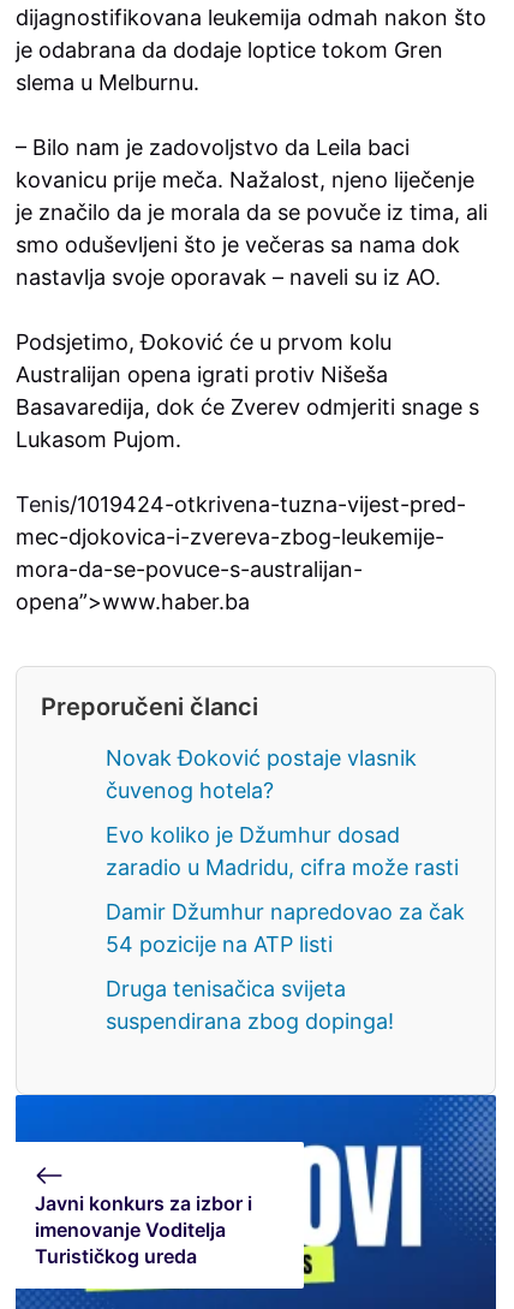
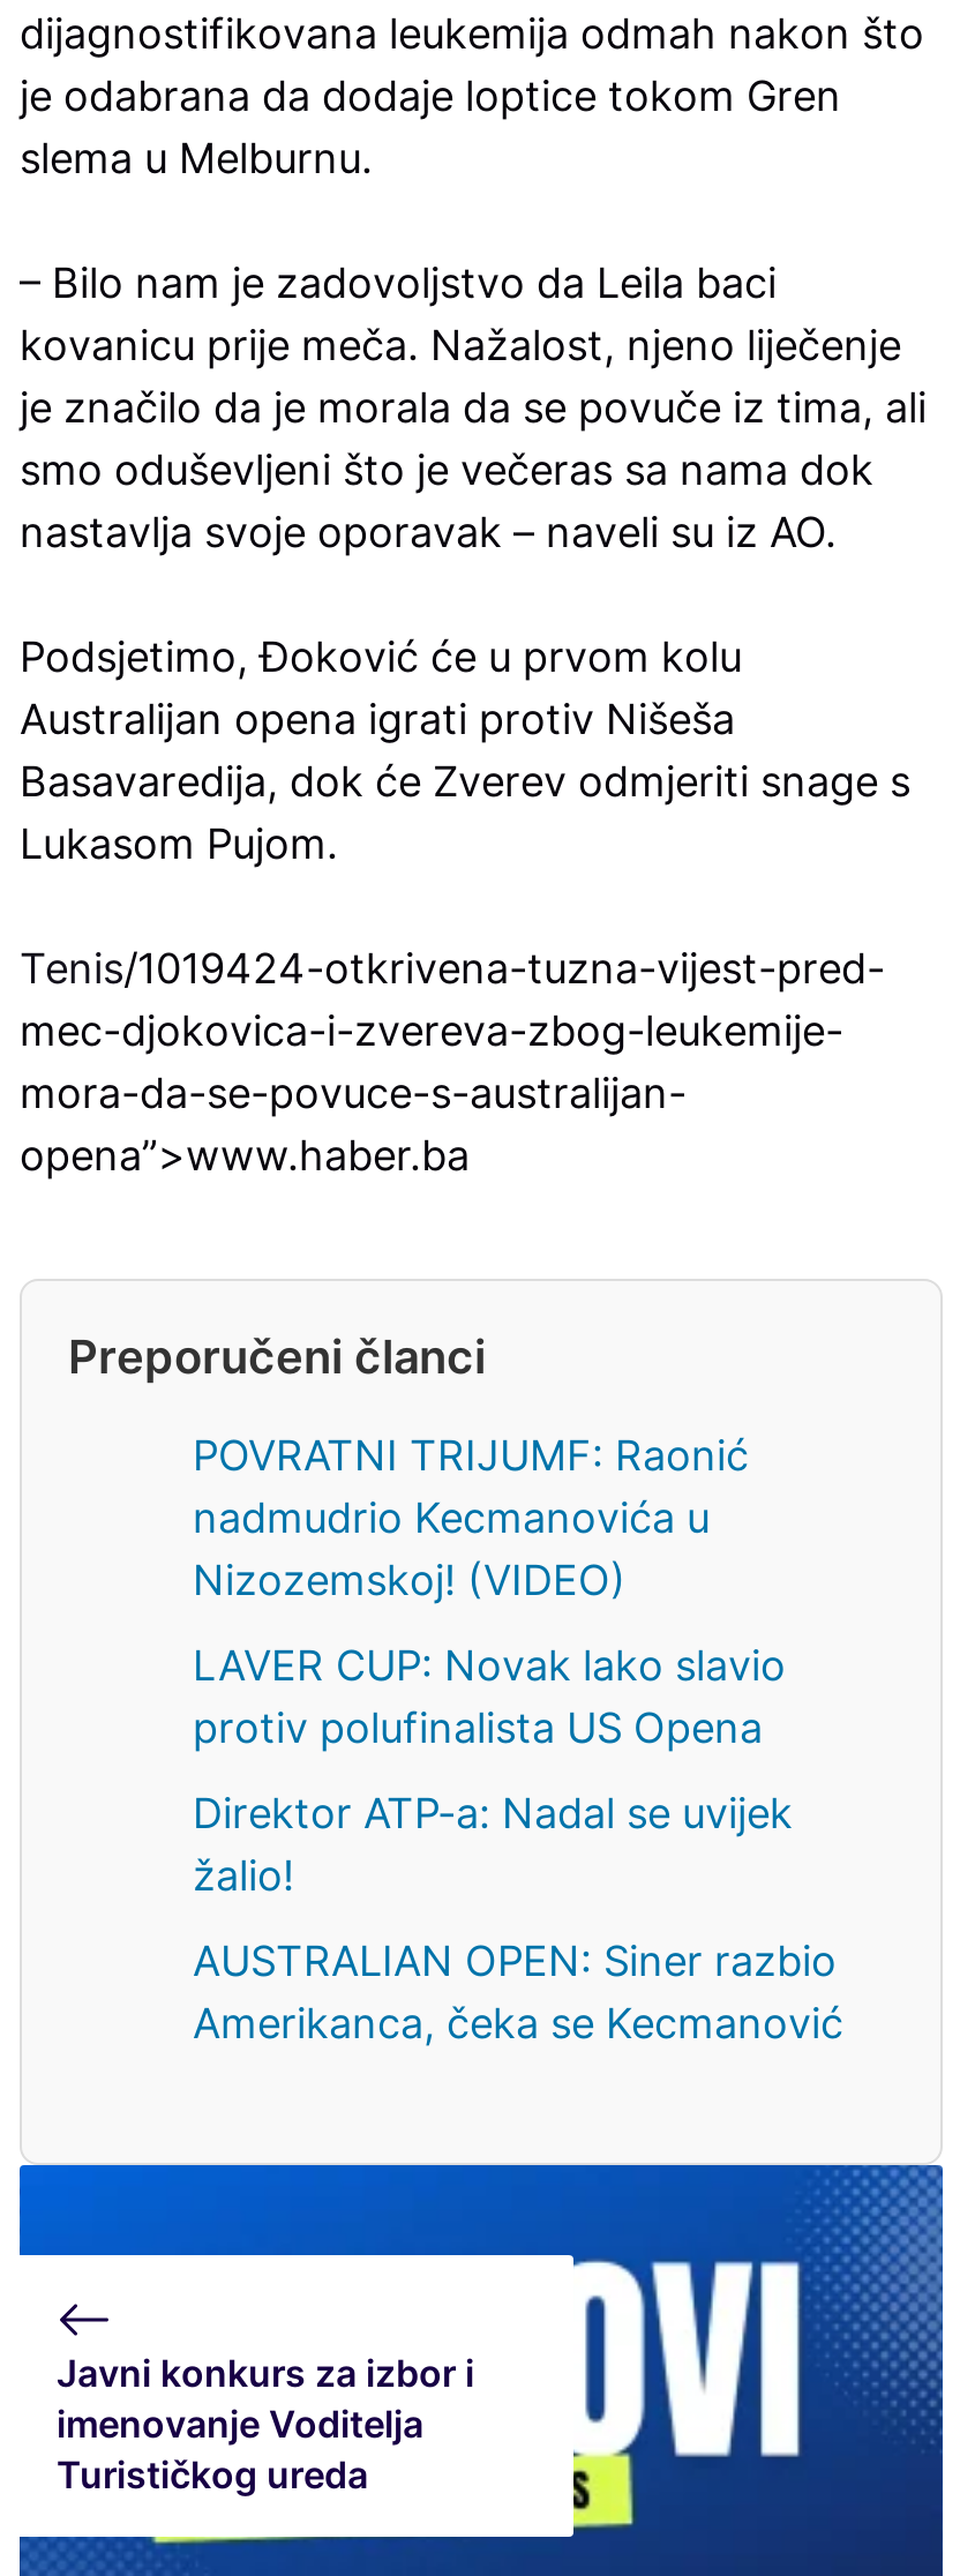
[106,745,417,803] Novak Đoković postaje vlasnik | čuvenog hotela? -> [193,1431,749,1604] POVRATNI TRIJUMF: Raonić | nadmudrio Kecmanovića u | Nizozemskoj! (VIDEO)
[106,822,459,880] Evo koliko je Džumhur dosad | zaradio u Madridu, cifra može rasti -> [193,1641,786,1752] LAVER CUP: Novak lako slavio | protiv polufinalista US Opena
[106,899,465,957] Damir Džumhur napredovao za čak | 54 pozicije na ATP listi -> [193,1789,793,1900] Direktor ATP-a: Nadal se uvijek | žalio!
[106,976,394,1034] Druga tenisačica svijeta | suspendirana zbog dopinga! -> [193,1937,843,2047] AUSTRALIAN OPEN: Siner razbio | Amerikanca, čeka se Kecmanović

